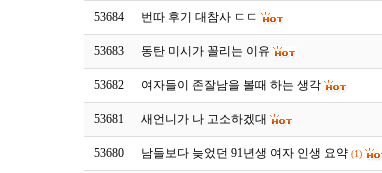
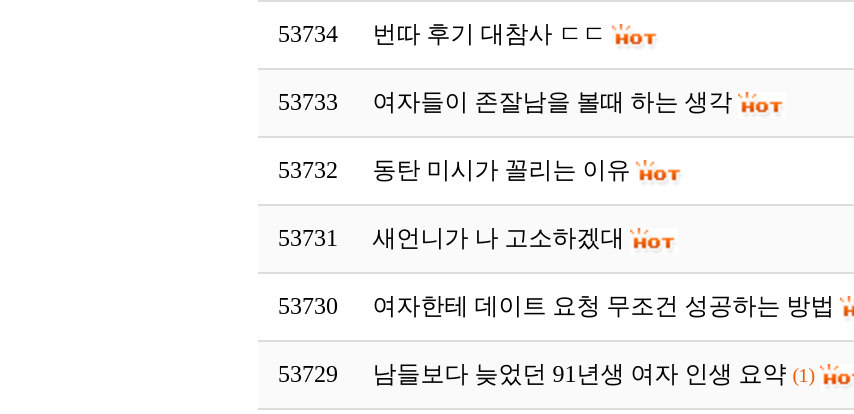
[94,10,258,24] 53684 번따 후기 대참사 ㄷㄷ -> [278,20,606,48] 53734 번따 후기 대참사 ㄷㄷ
[94,44,124,58] 53683 -> [278,88,338,184] 53733 | 53732
[94,78,124,126] 53682 | 53681 -> [278,224,338,252] 53731
moved [141,78,321,92] -> [372,88,732,116]: 여자들이 존잘남을 볼때 하는 생각
[94,146,124,160] 53680 -> [278,292,834,388] 53730 | 여자한테 데이트 요청 무조건 성공하는 방법 | 53729

